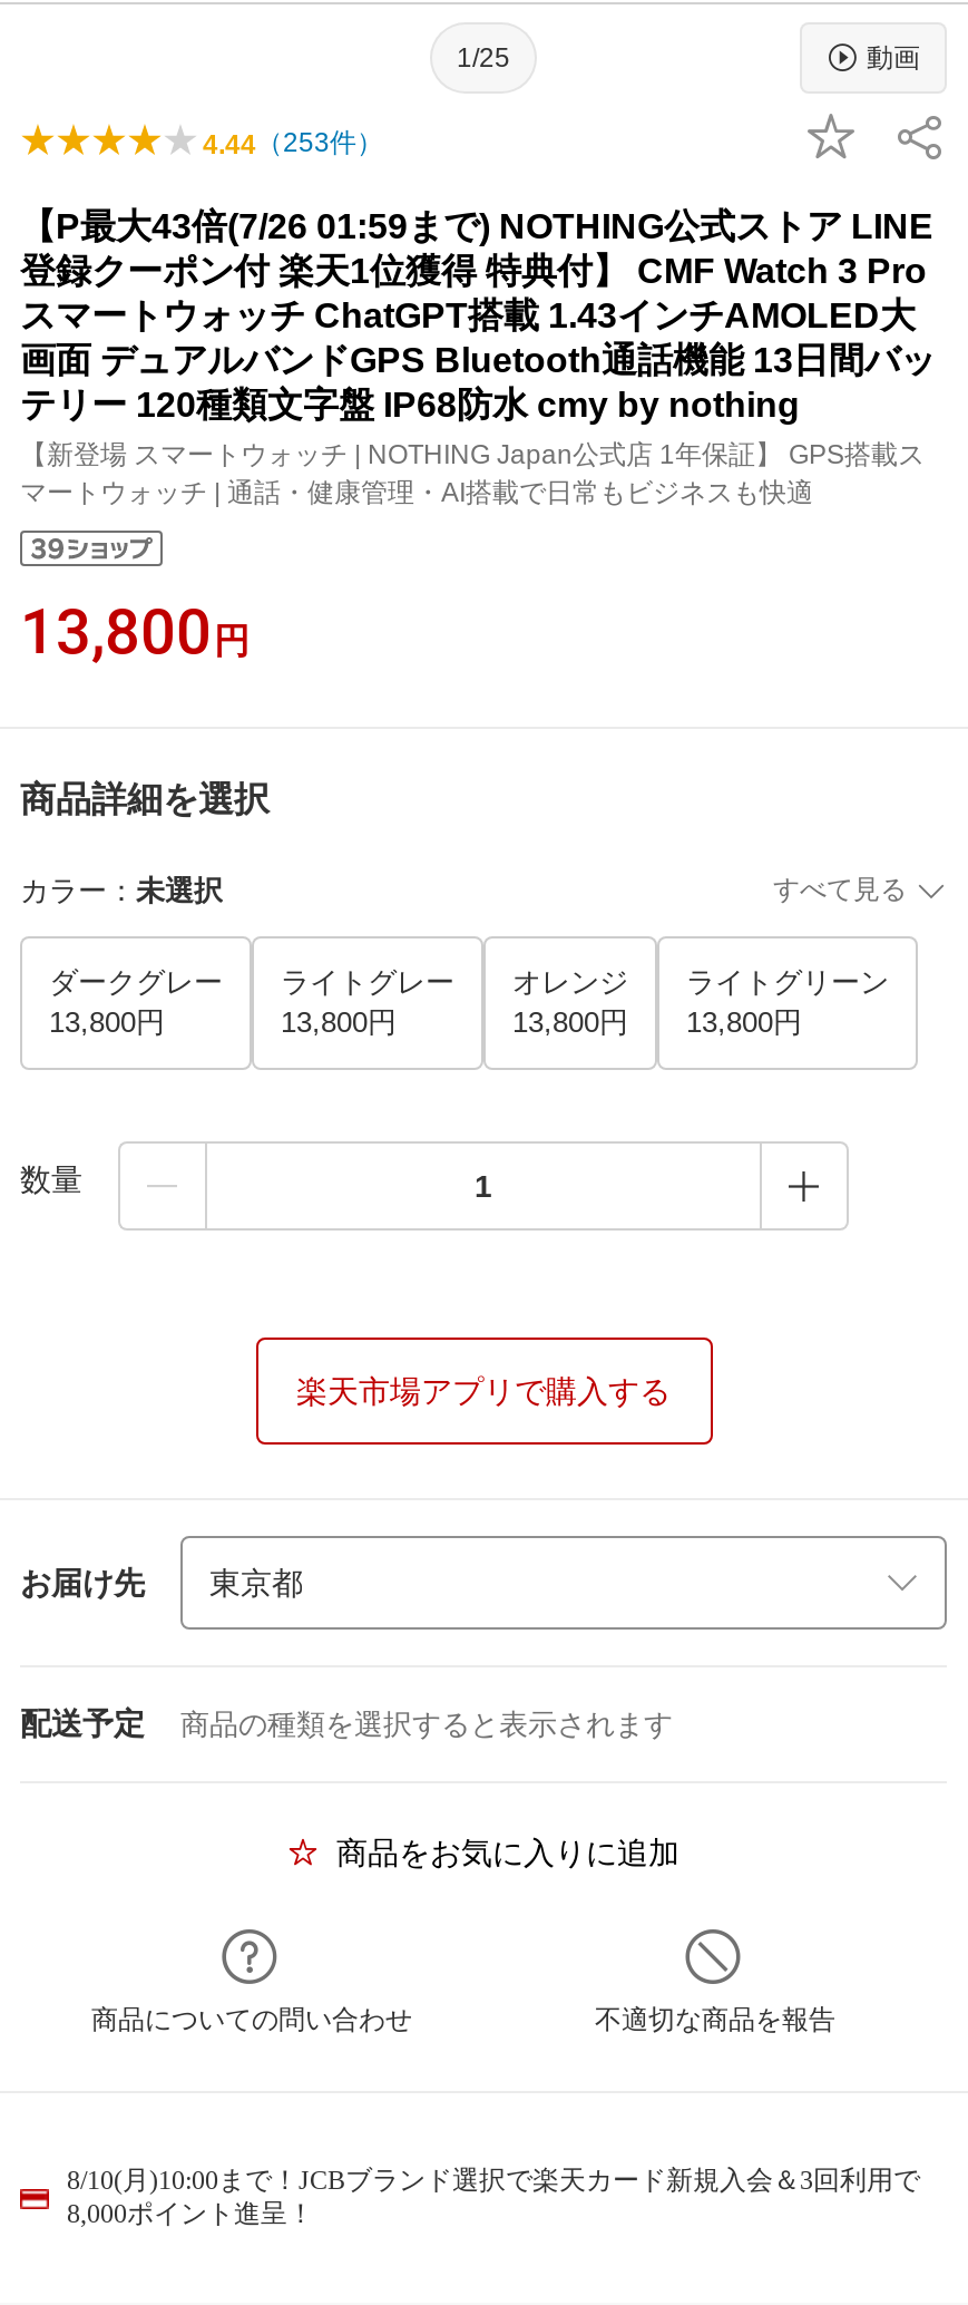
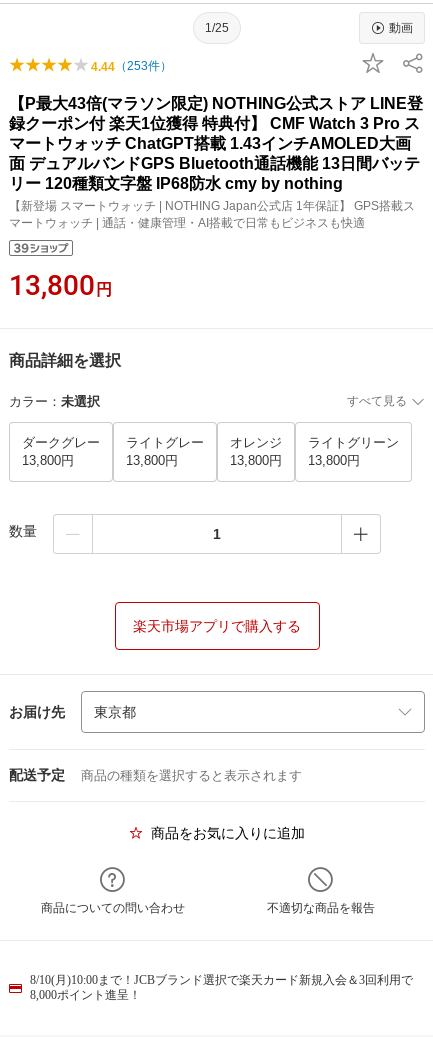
[20,207,936,424] 【P最大43倍(7/26 01:59まで) NOTHING公式ストア LINE | 登録クーポン付 楽天1位獲得 特典付】 CMF Watch 3 Pro | スマートウォッチ ChatGPT搭載 1.43インチAMOLED大 | 画面 デュアルバンドGPS Bluetooth通話機能 13日間バッ | テリー 120種類文字盤 IP68防水 cmy by nothing -> [9,95,423,192] 【P最大43倍(マラソン限定) NOTHING公式ストア LINE登 | 録クーポン付 楽天1位獲得 特典付】 CMF Watch 3 Pro ス | マートウォッチ ChatGPT搭載 1.43インチAMOLED大画 | 面 デュアルバンドGPS Bluetooth通話機能 13日間バッテ | リー 120種類文字盤 IP68防水 cmy by nothing

